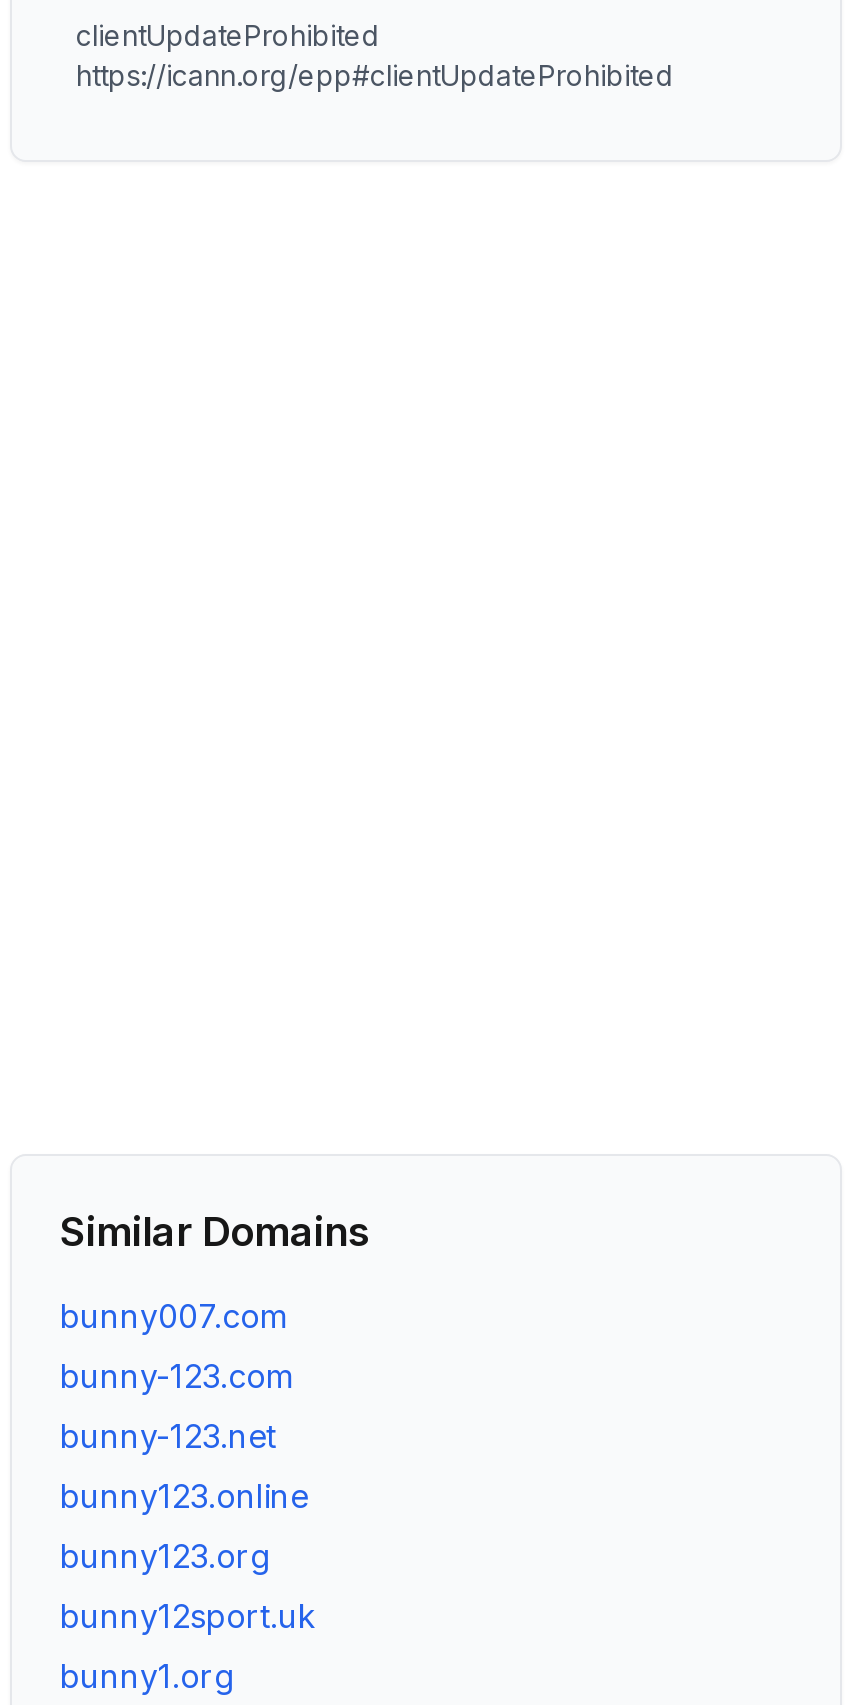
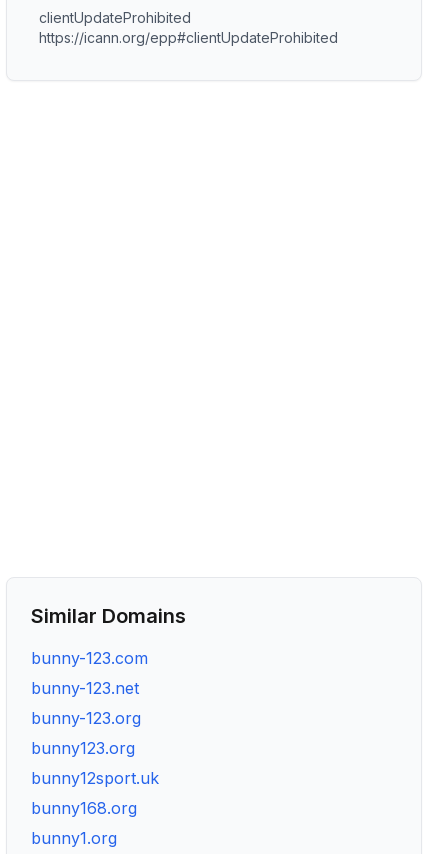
[60,1296,288,1336] bunny007.com -> none
moved [60,1356,294,1456] -> [31,648,148,698]: bunny-123.com | bunny-123.net
[60,1476,308,1516] bunny123.online -> [31,708,141,728] bunny-123.org
moved [60,1536,316,1636] -> [31,738,159,788]: bunny123.org | bunny12sport.uk
none -> [31,798,137,818] bunny168.org

